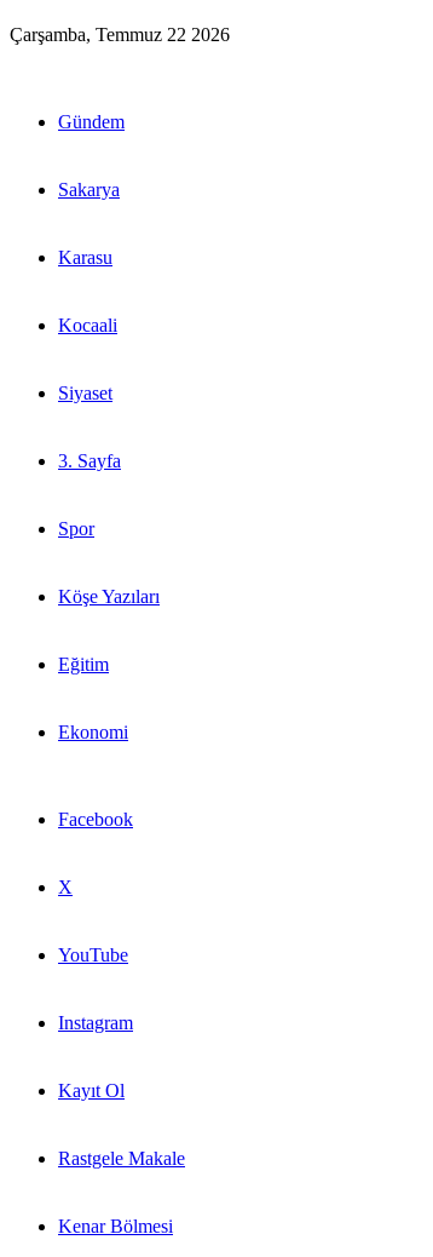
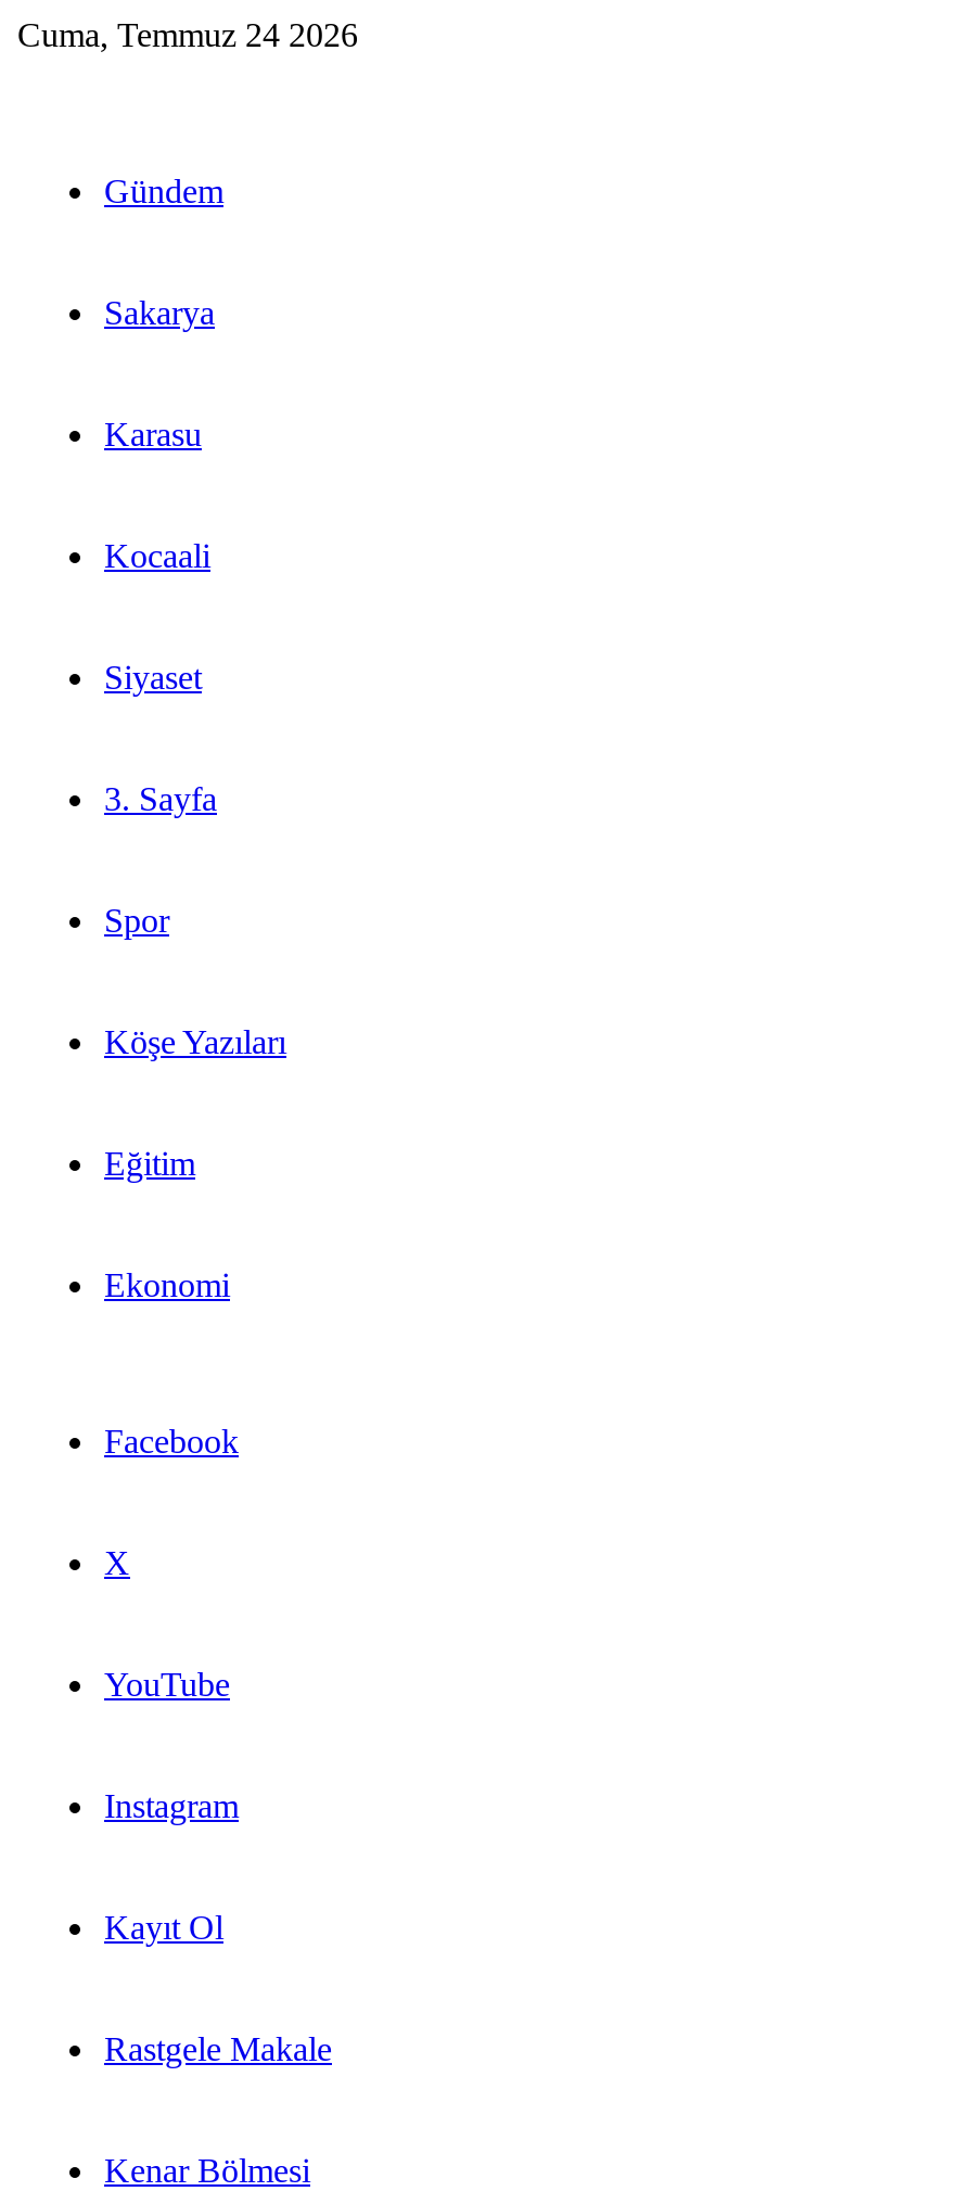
[10,24,230,45] Çarşamba, Temmuz 22 2026 -> [17,16,358,53] Cuma, Temmuz 24 2026

